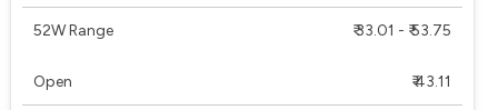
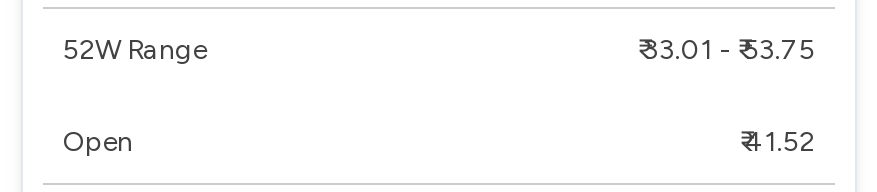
[411,72,451,91] ₹ 43.11 -> [739,124,815,158] ₹ 41.52

